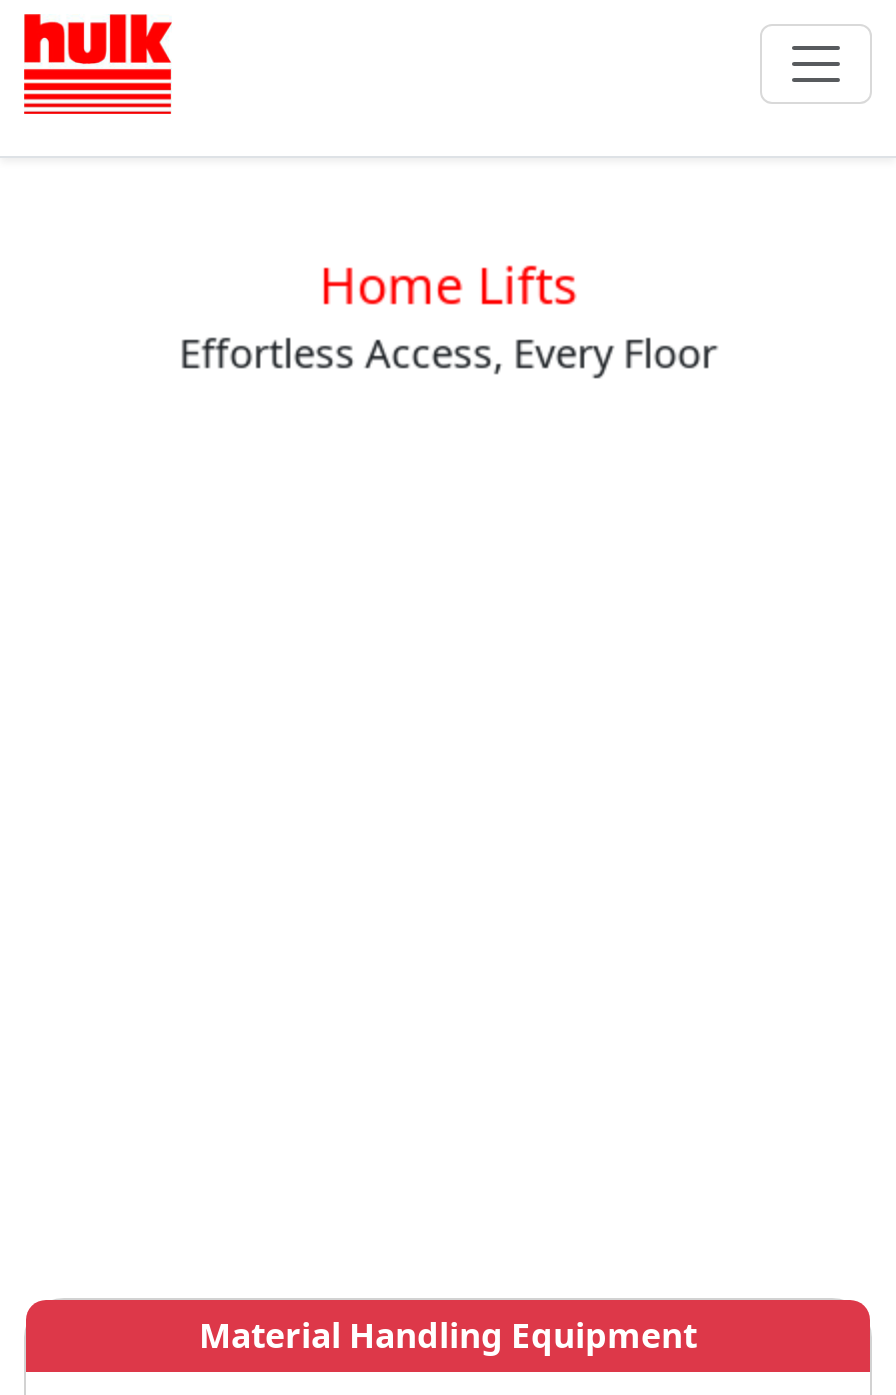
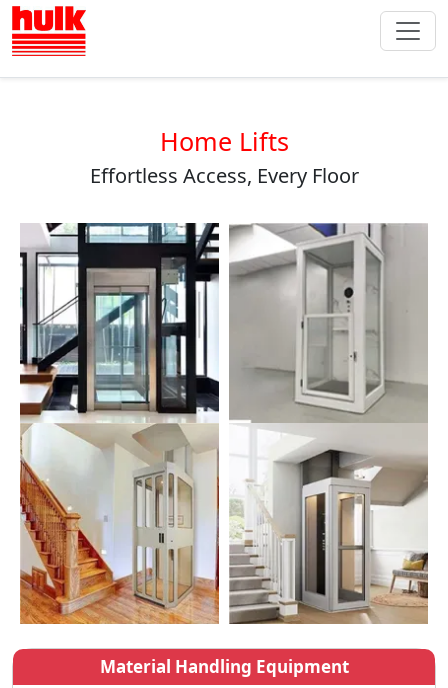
none -> [19,222,220,625] [image]
none -> [228,222,429,625] [image]

